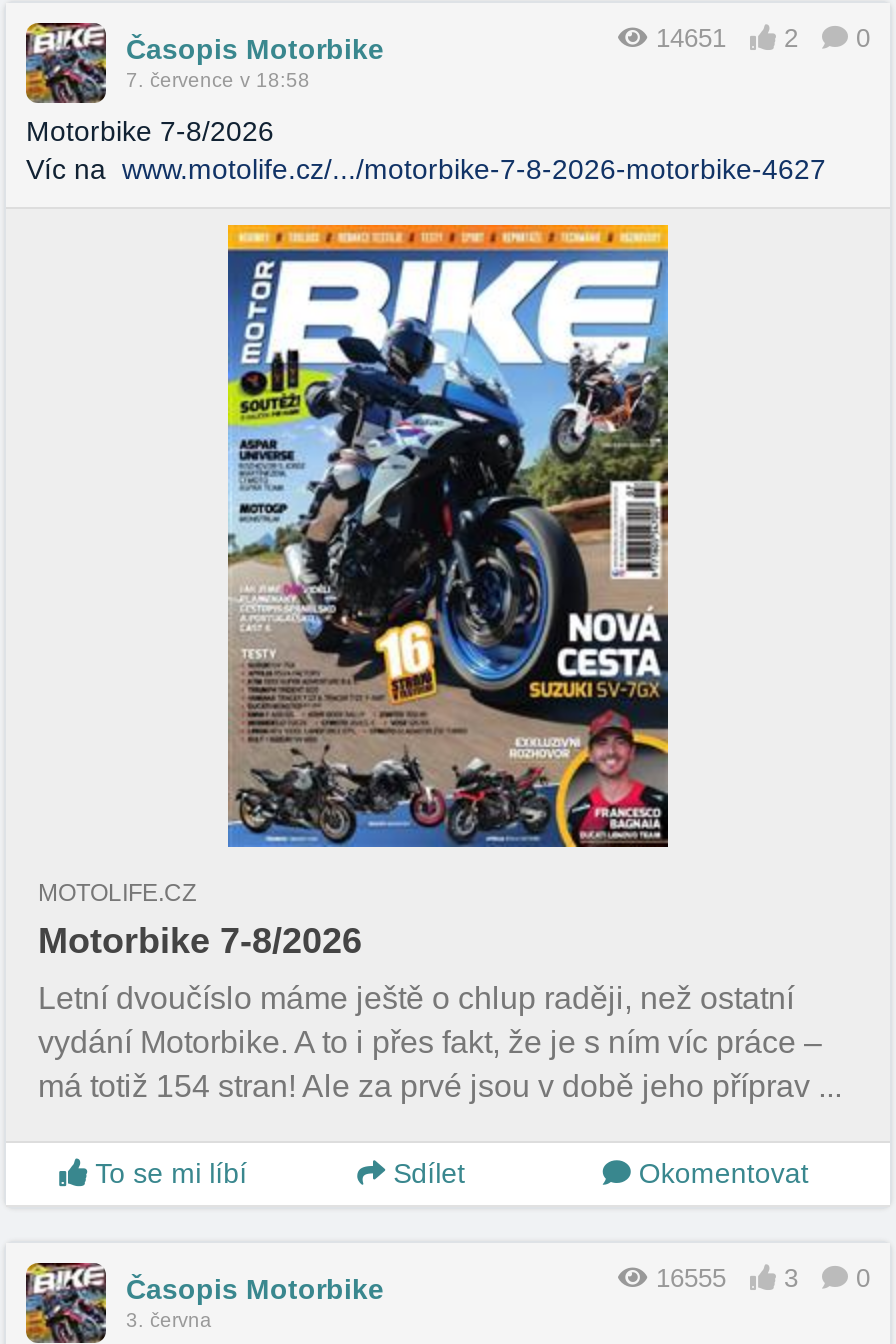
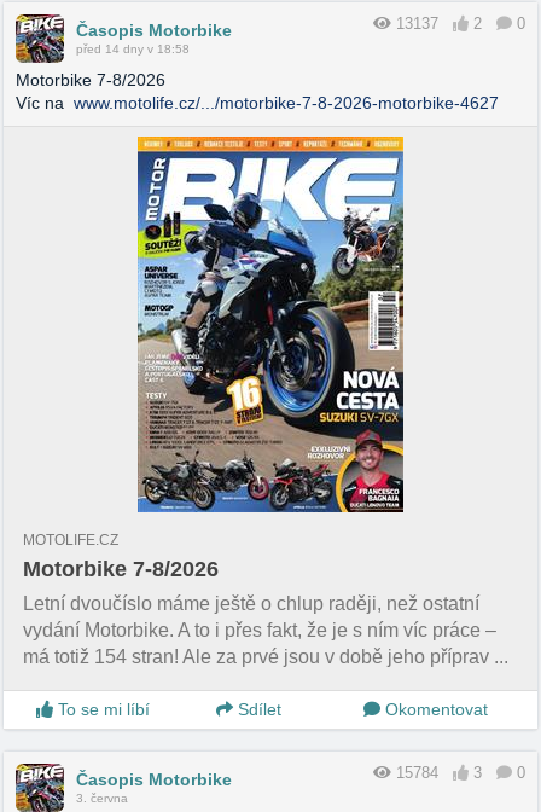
[656,23,870,53] 14651 2 0 -> [396,14,525,32] 13137 2 0
[126,69,310,91] 7. července v 18:58 -> [76,42,190,55] před 14 dny v 18:58
[656,1263,870,1293] 16555 3 0 -> [396,763,525,781] 15784 3 0

